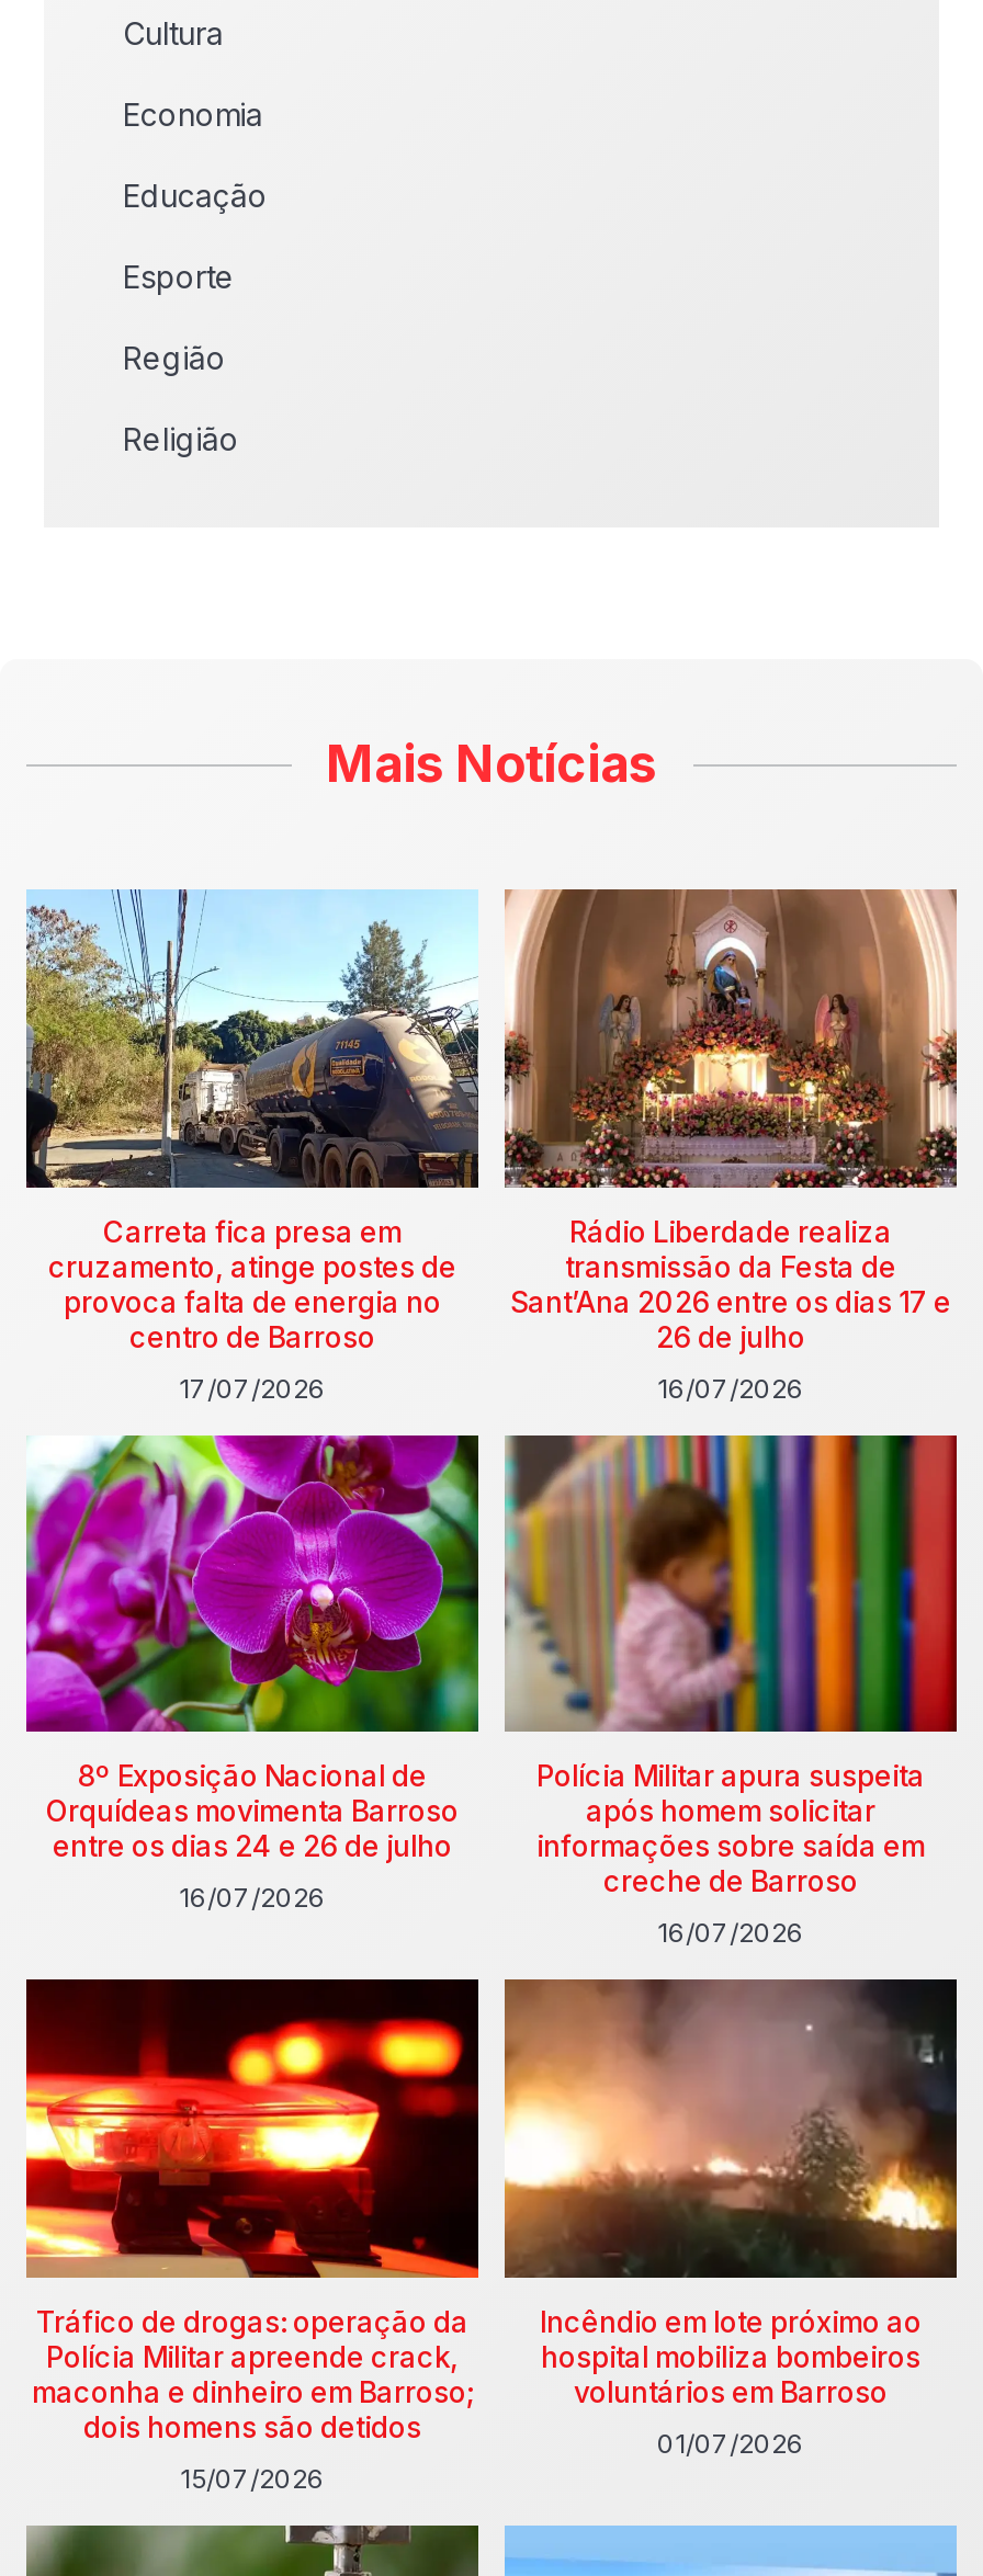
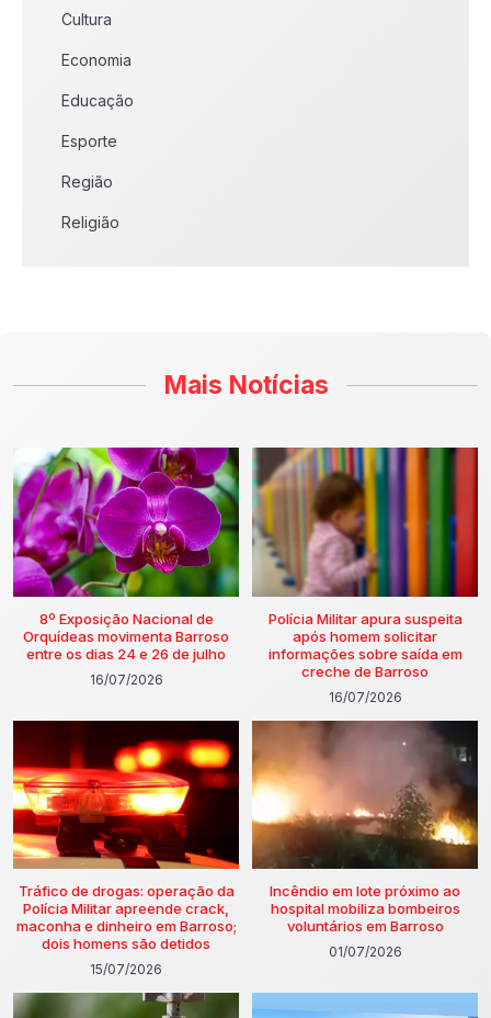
[24,889,478,1404] [image] | Carreta fica presa em | cruzamento, atinge postes de | provoca falta de energia no | centro de Barroso | 17/07/2026 -> none
[505,887,959,1404] [image] | Rádio Liberdade realiza | transmissão da Festa de | Sant’Ana 2026 entre os dias 17 e | 26 de julho | 16/07/2026 -> none

